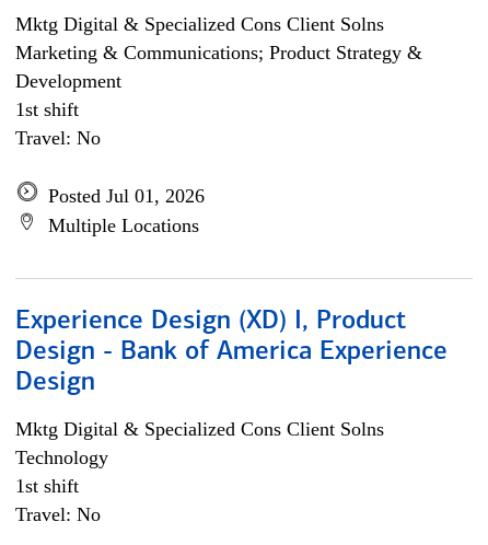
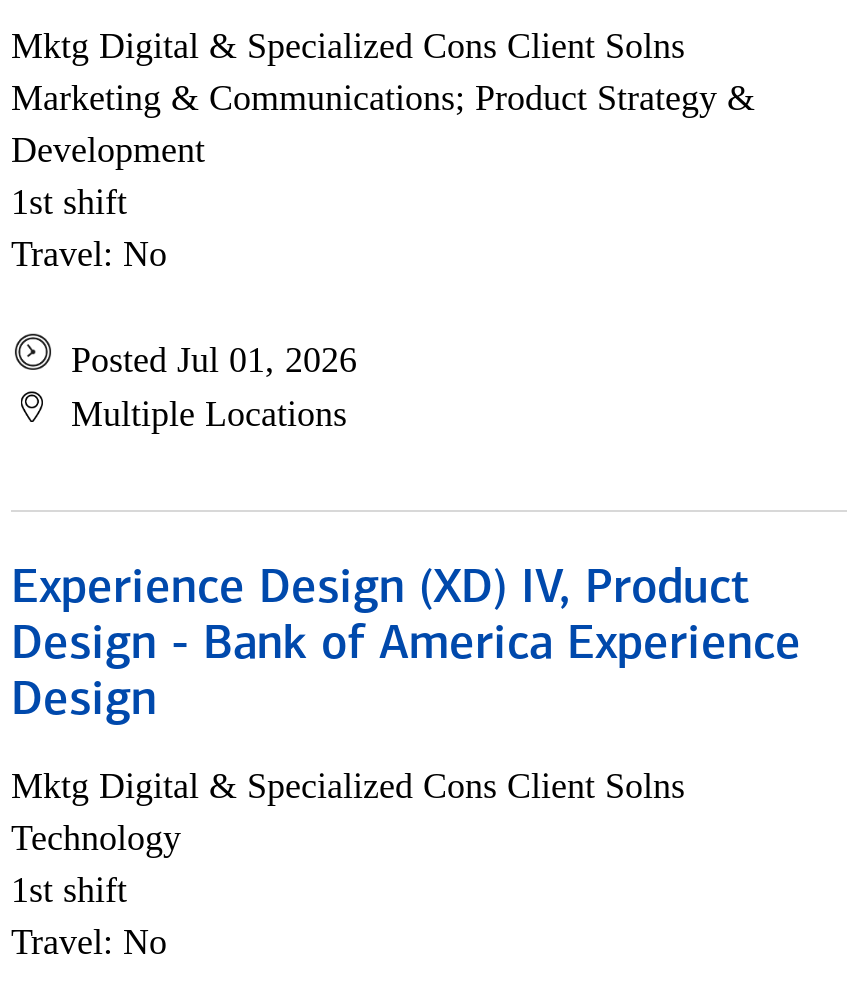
[15,309,406,335] Experience Design (XD) I, Product -> [11,566,749,614] Experience Design (XD) IV, Product

